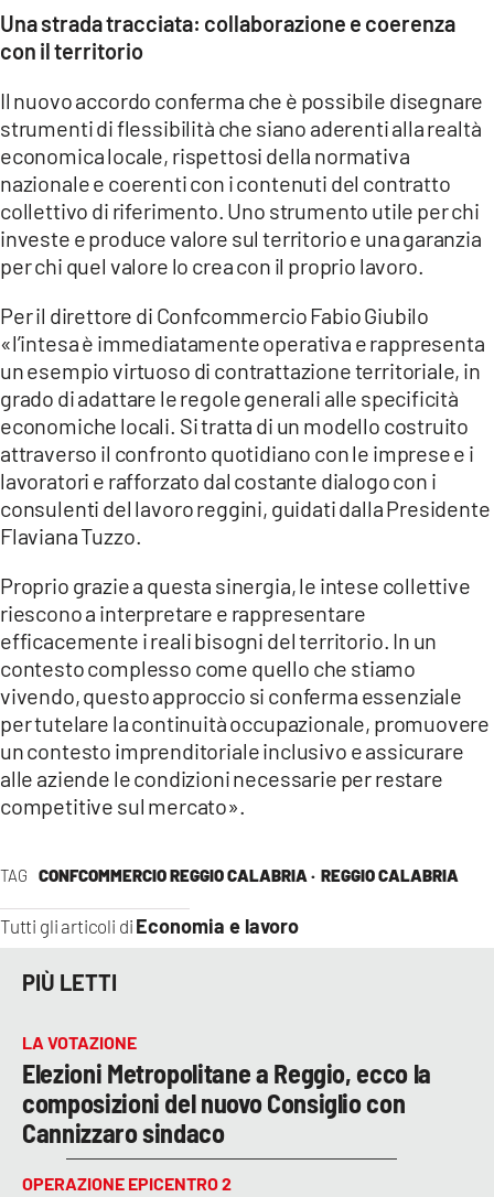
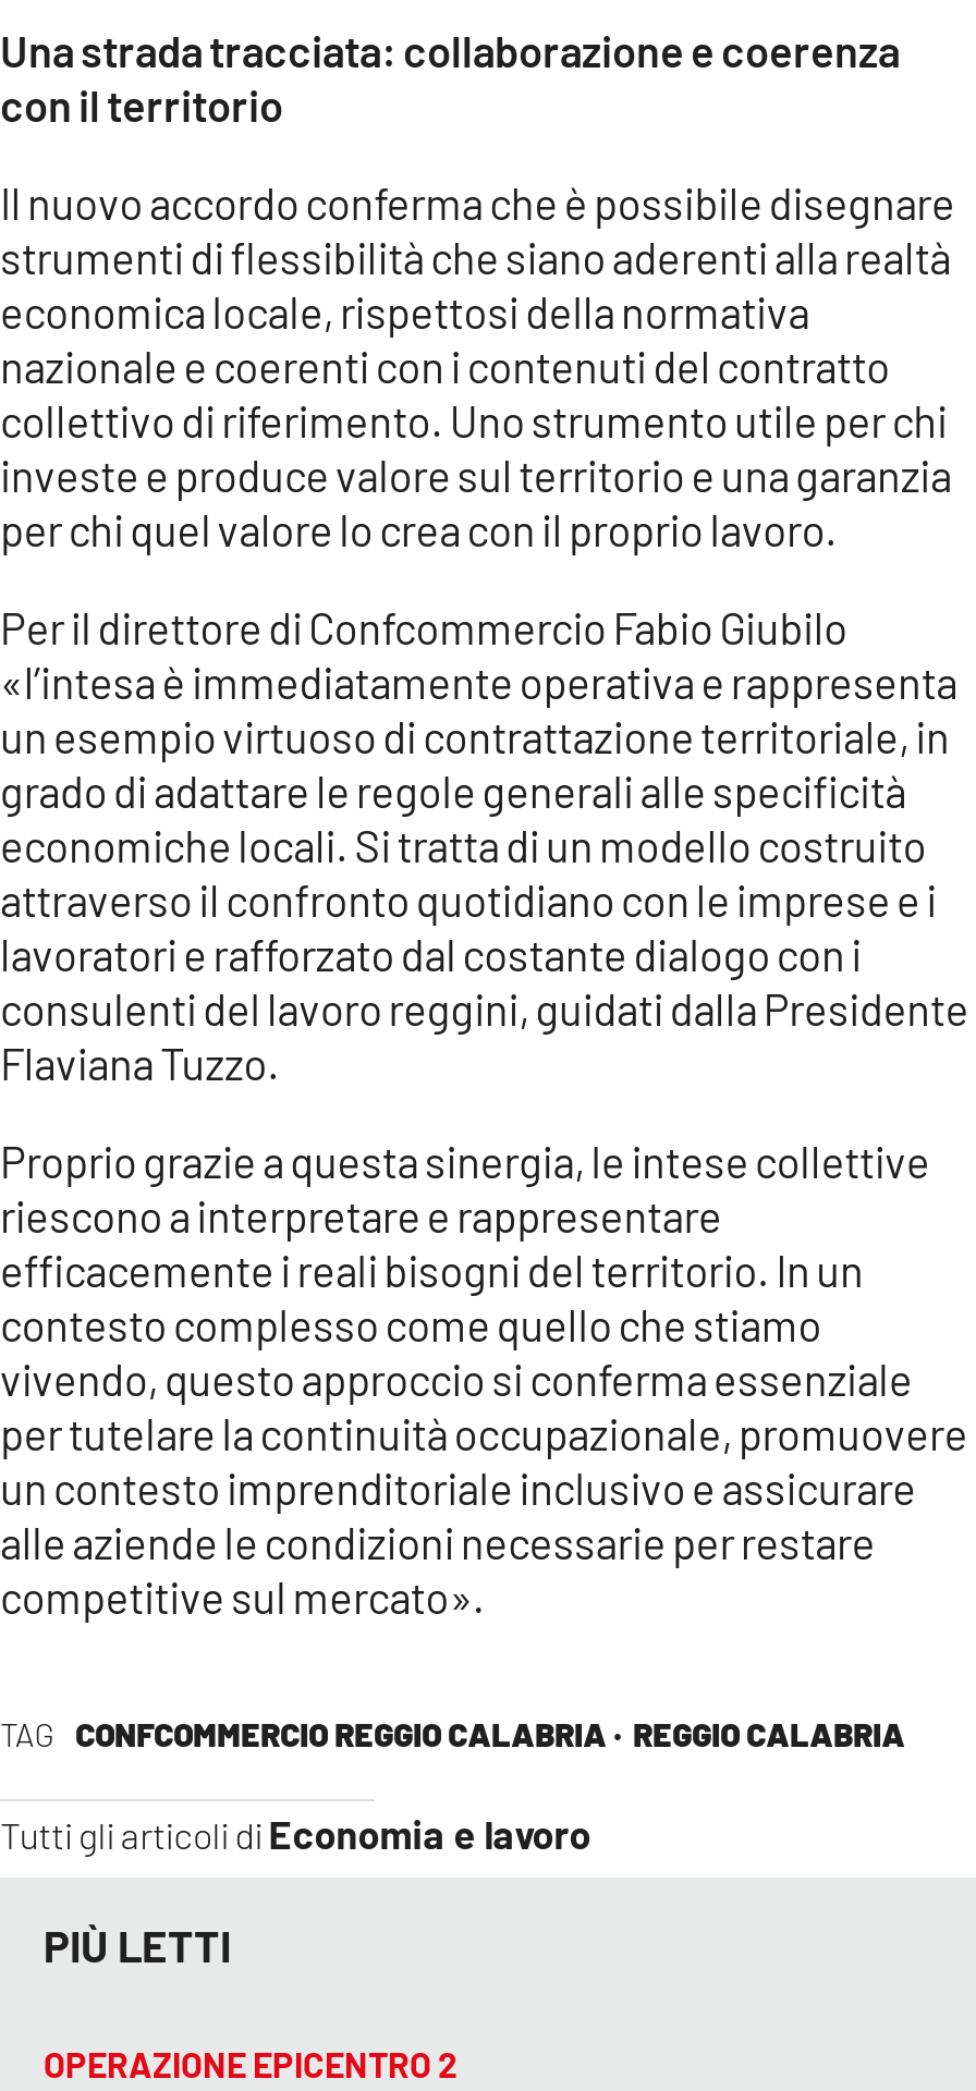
[22,1031,431,1148] LA VOTAZIONE | Elezioni Metropolitane a Reggio, ecco la | composizioni del nuovo Consiglio con | Cannizzaro sindaco -> none

